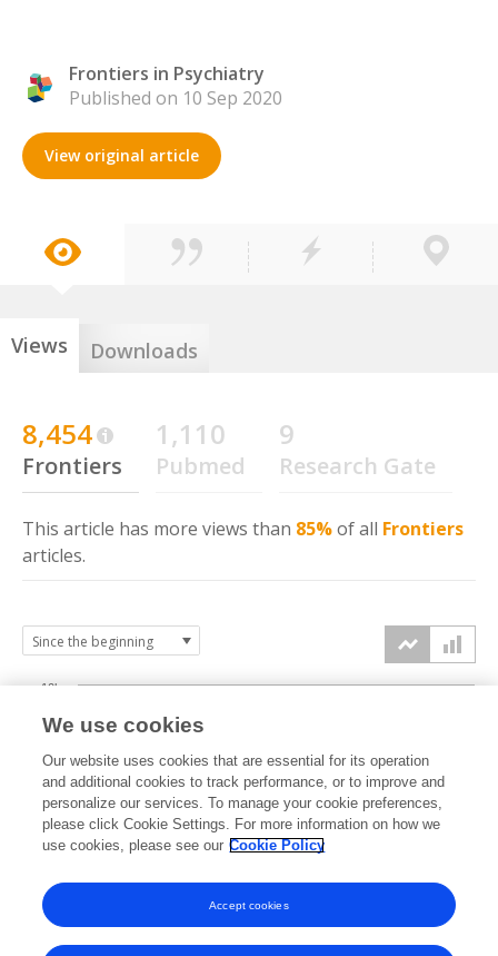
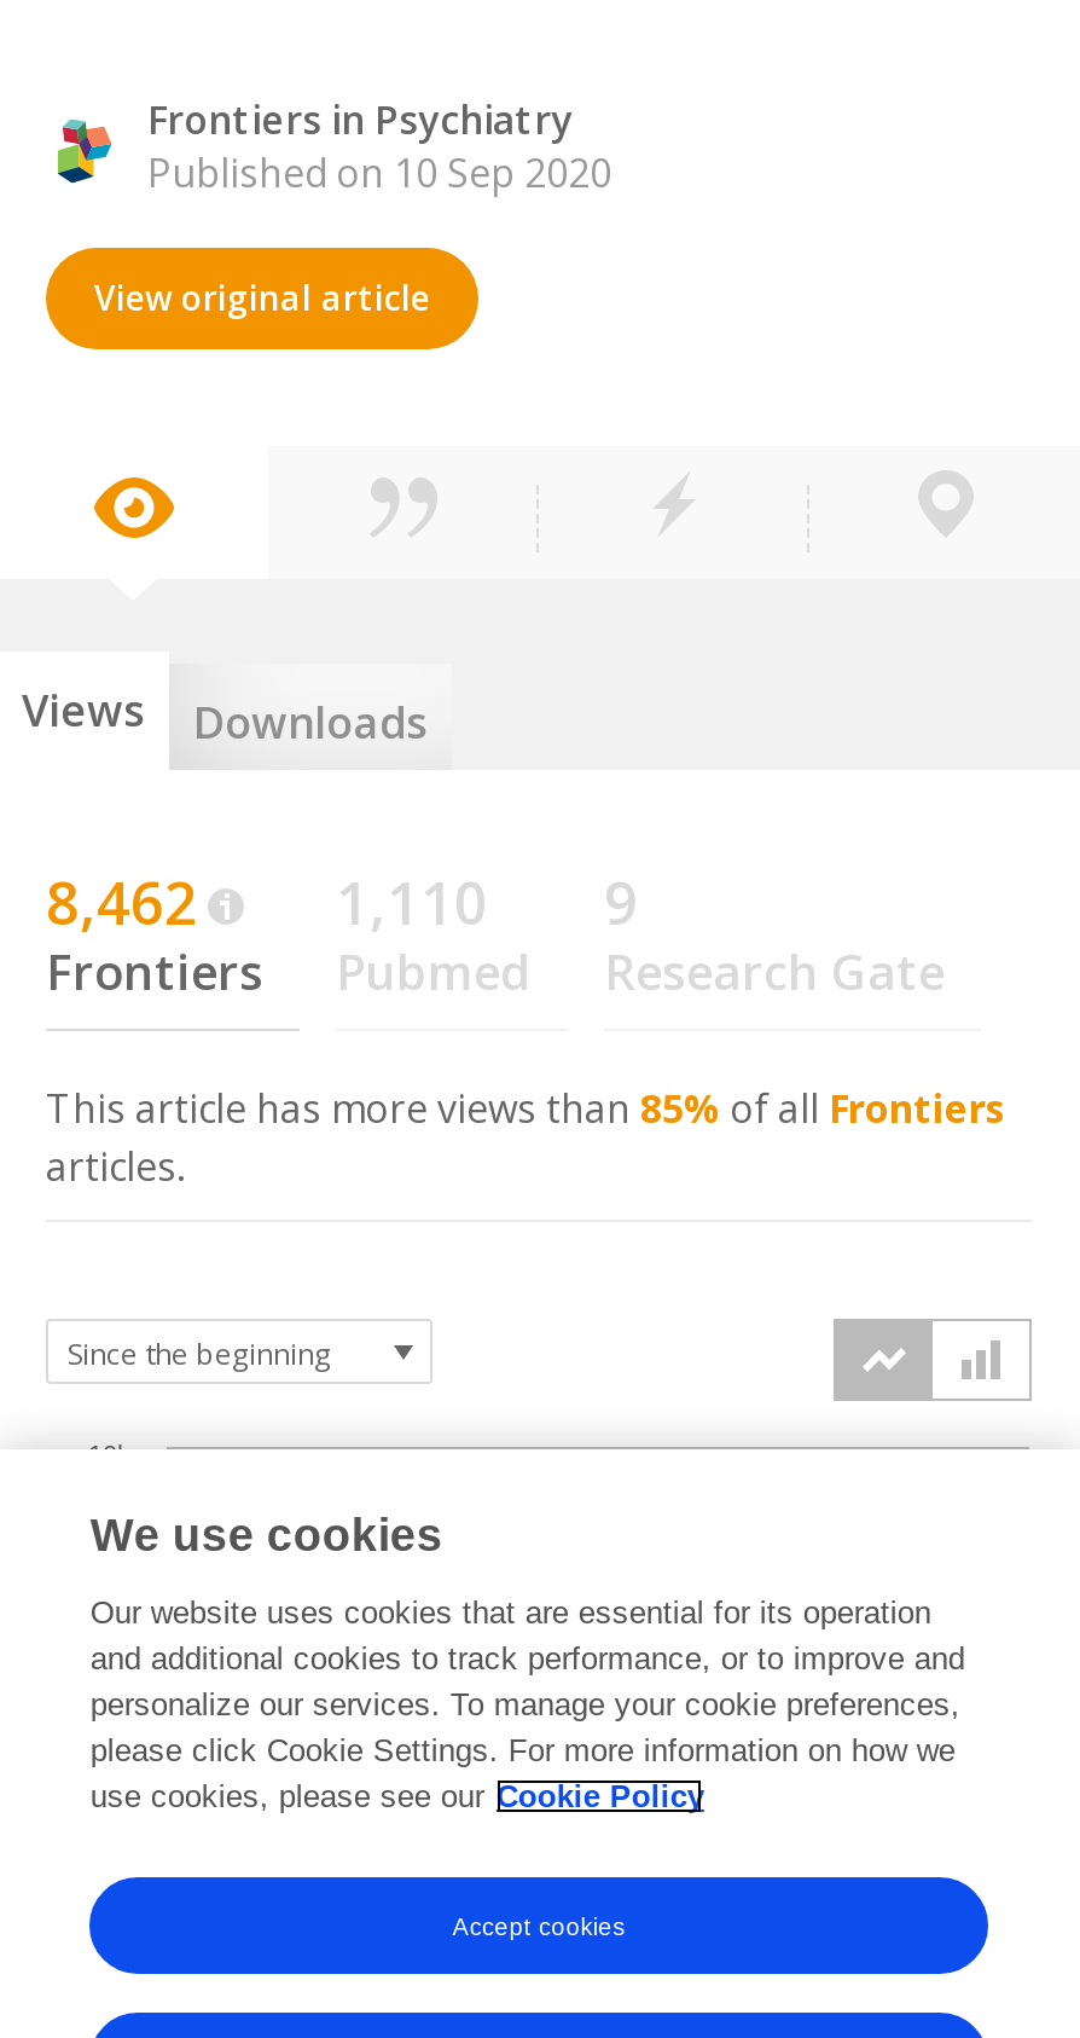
[22,415,92,452] 8,454 -> [46,862,198,942] 8,462

